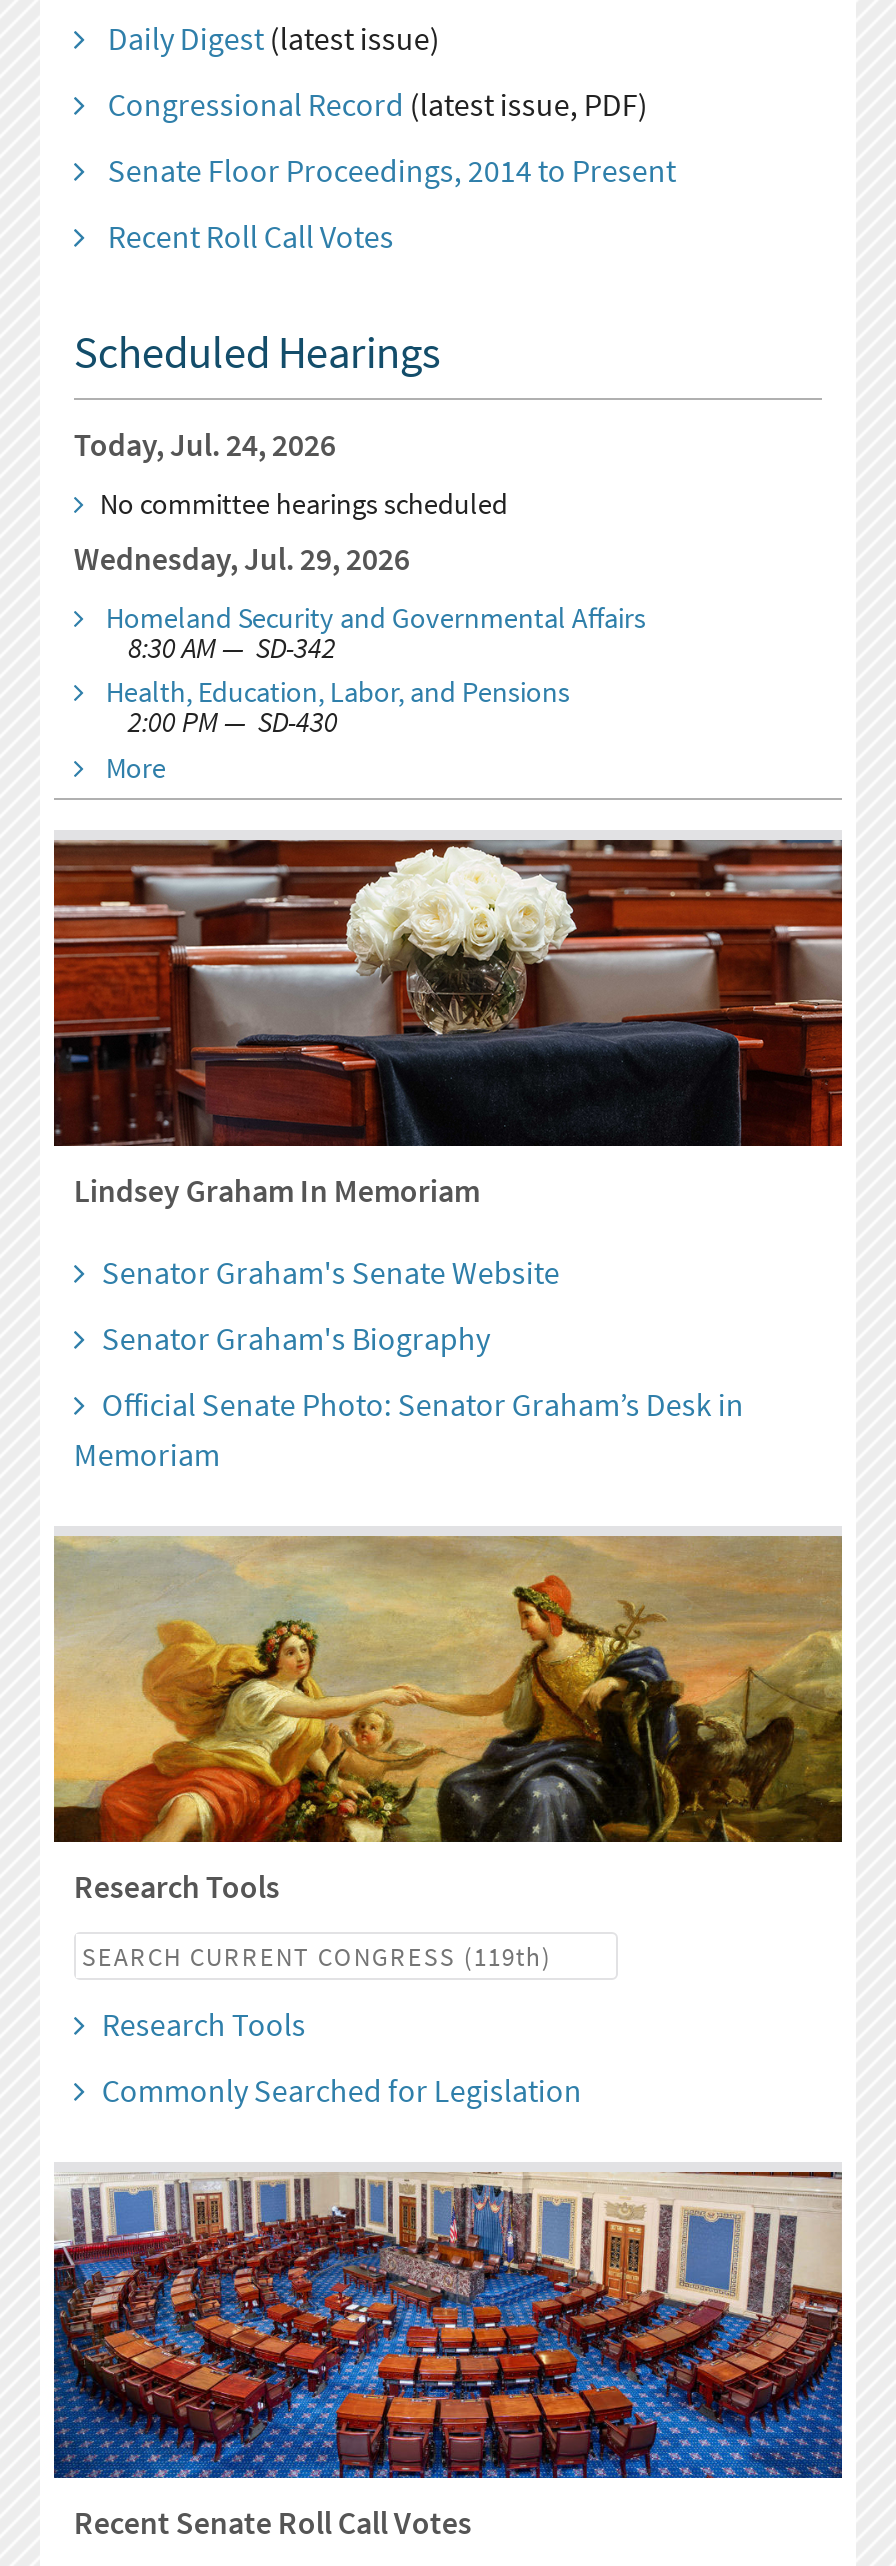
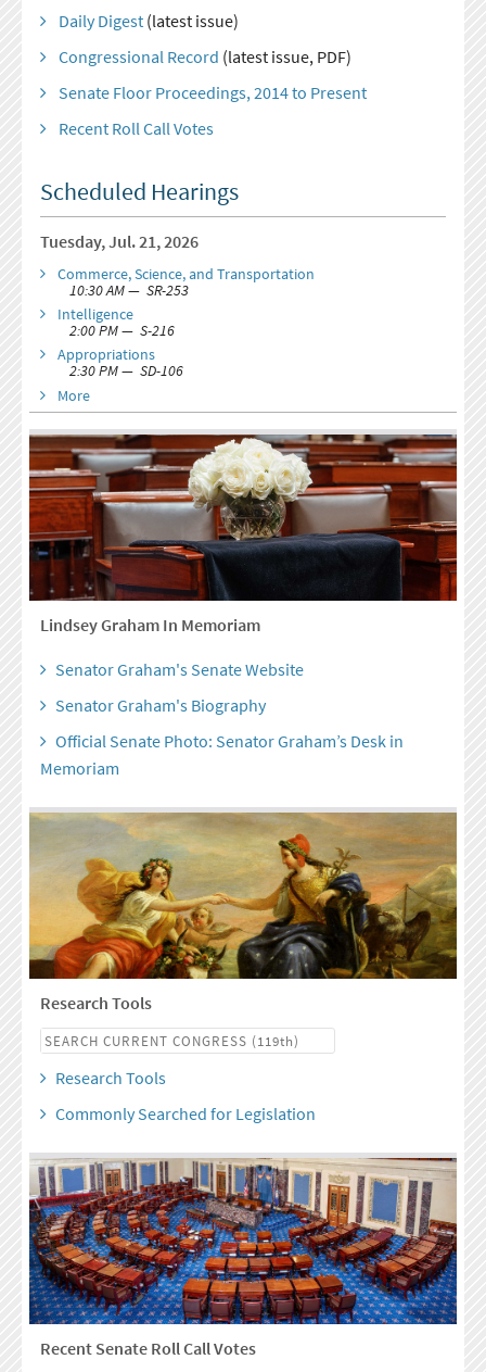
[74,424,646,741] Today, Jul. 24, 2026 | No committee hearings scheduled | Wednesday, Jul. 29, 2026 | Homeland Security and Governmental Affairs | 8:30 AM — SD-342 | Health, Education, Labor, and Pensions | 2:00 PM — SD-430 -> [40,230,314,381] Tuesday, Jul. 21, 2026 | Commerce, Science, and Transportation | 10:30 AM — SR-253 | Intelligence | 2:00 PM — S-216 | Appropriations | 2:30 PM — SD-106

